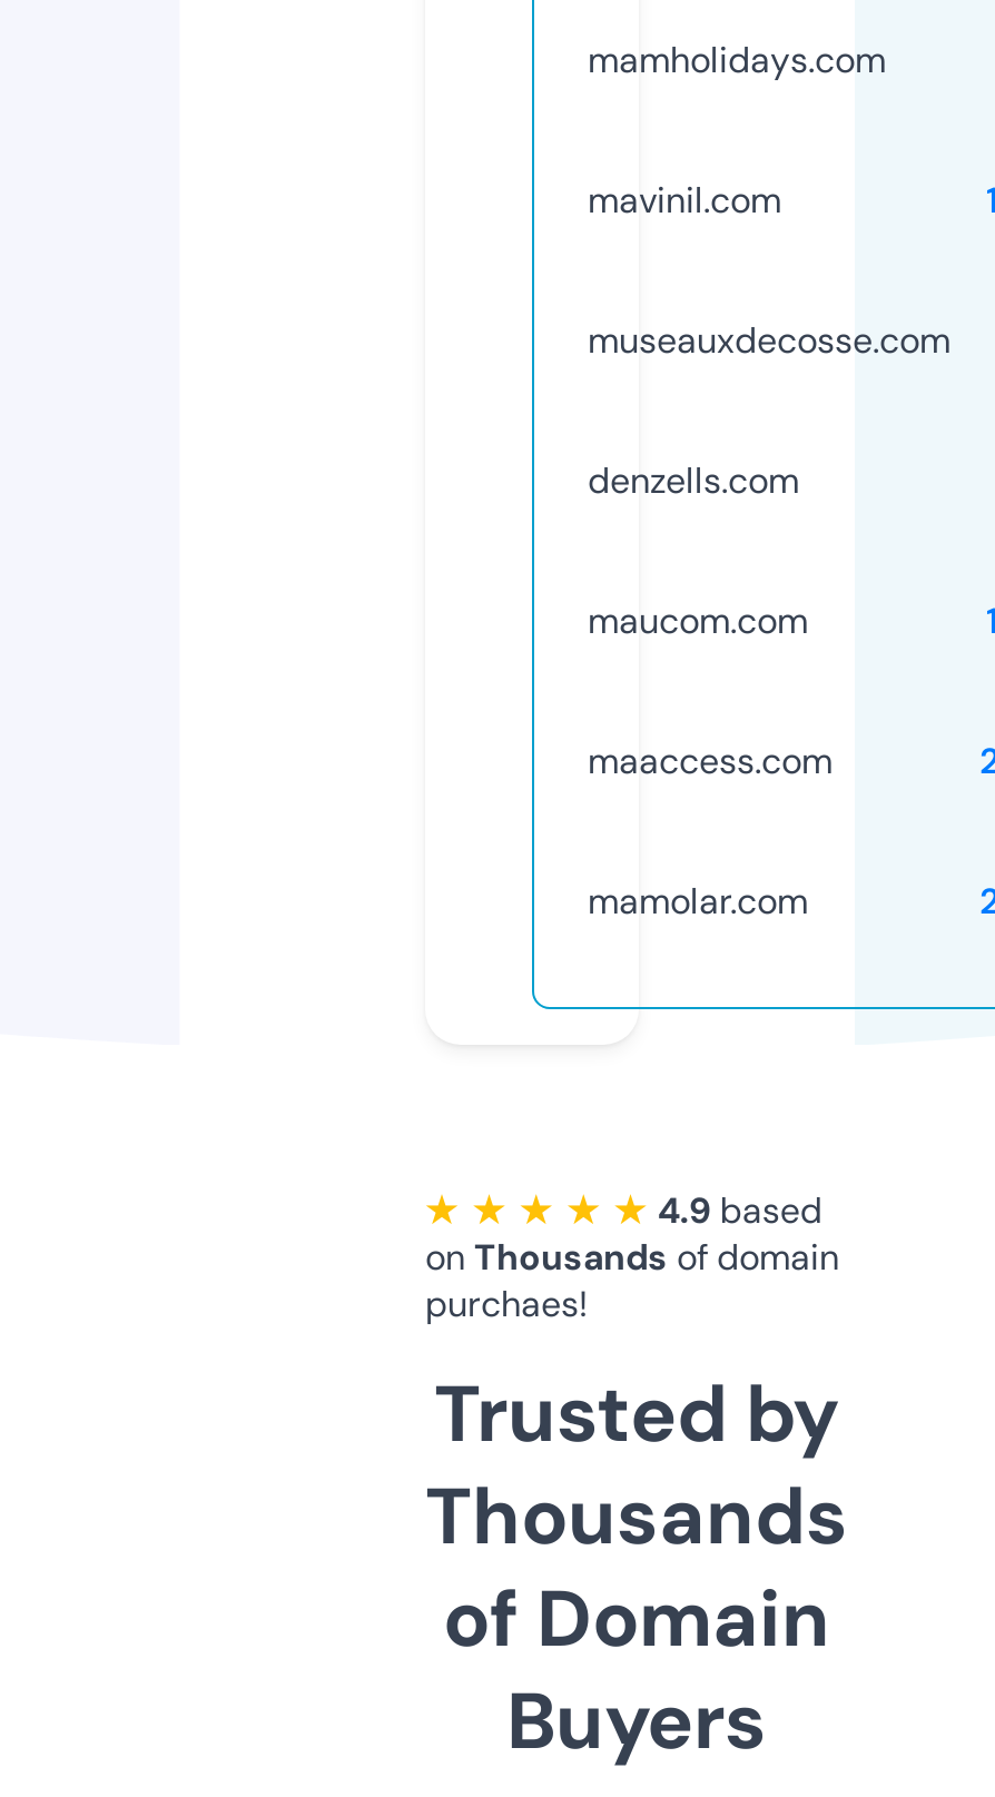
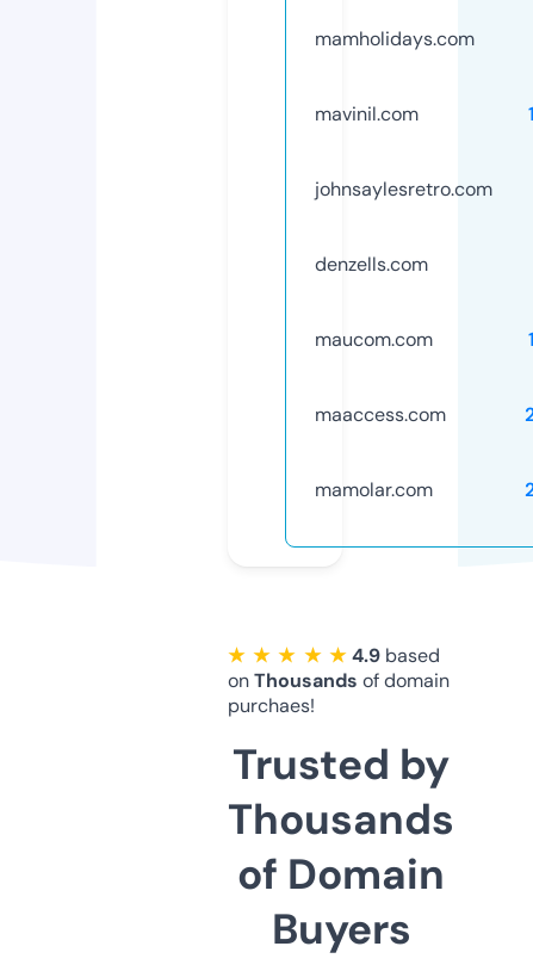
[588,317,950,363] museauxdecosse.com -> [315,176,492,201] johnsaylesretro.com

